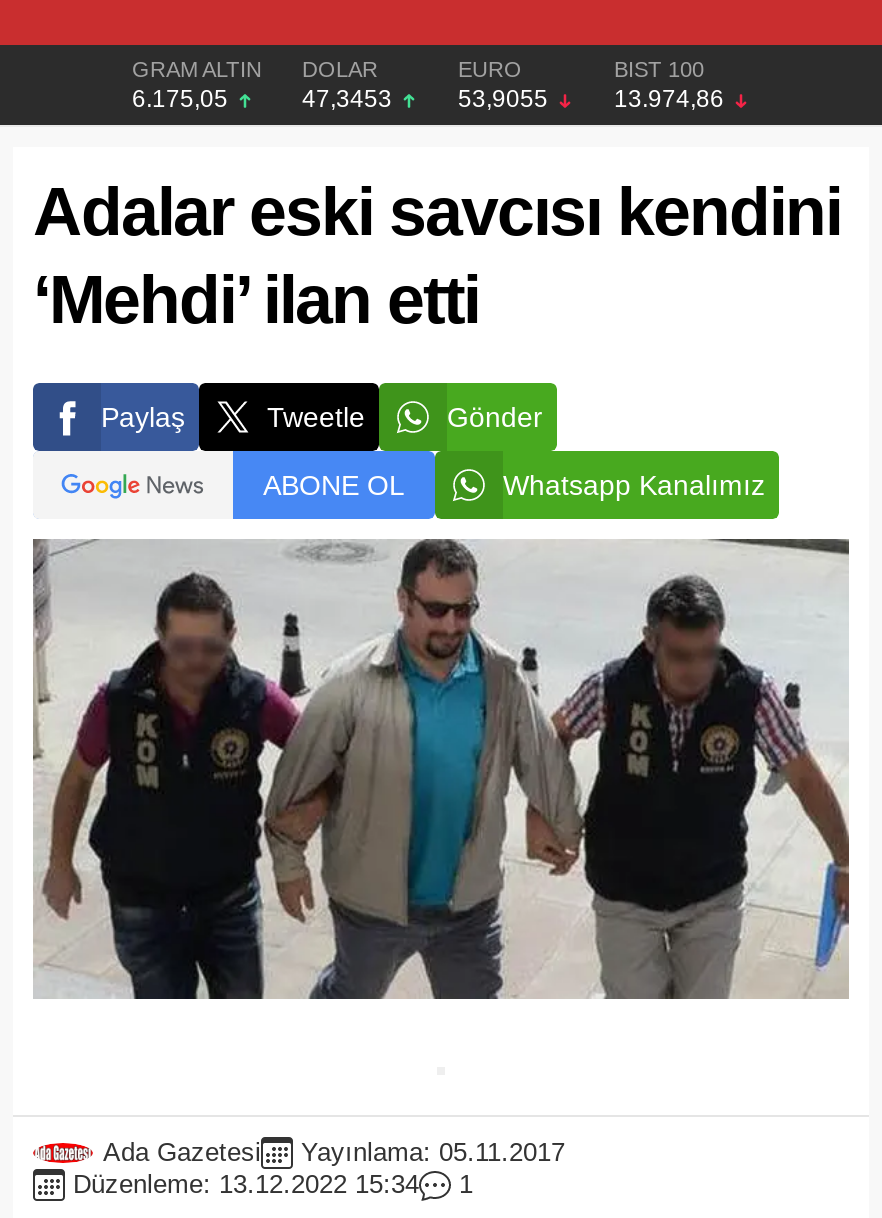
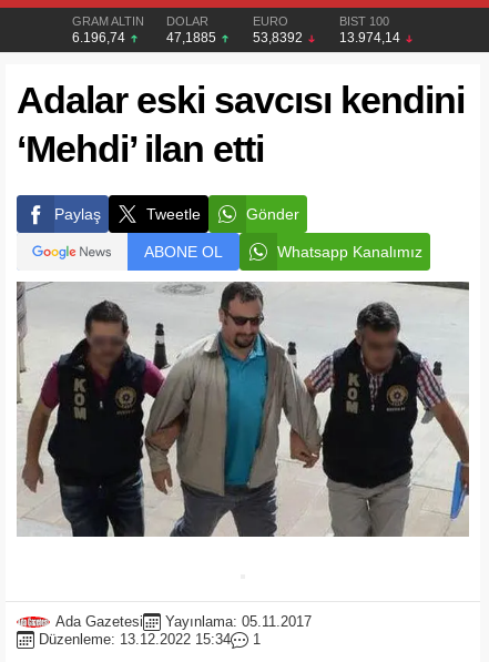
[132,85,234,113] 6.175,05 -> [72,30,128,45] 6.196,74
[302,85,398,113] 47,3453 -> [166,30,219,45] 47,1885
[458,85,554,113] 53,9055 -> [252,30,305,45] 53,8392
[614,85,730,113] 13.974,86 -> [339,30,403,45] 13.974,14

